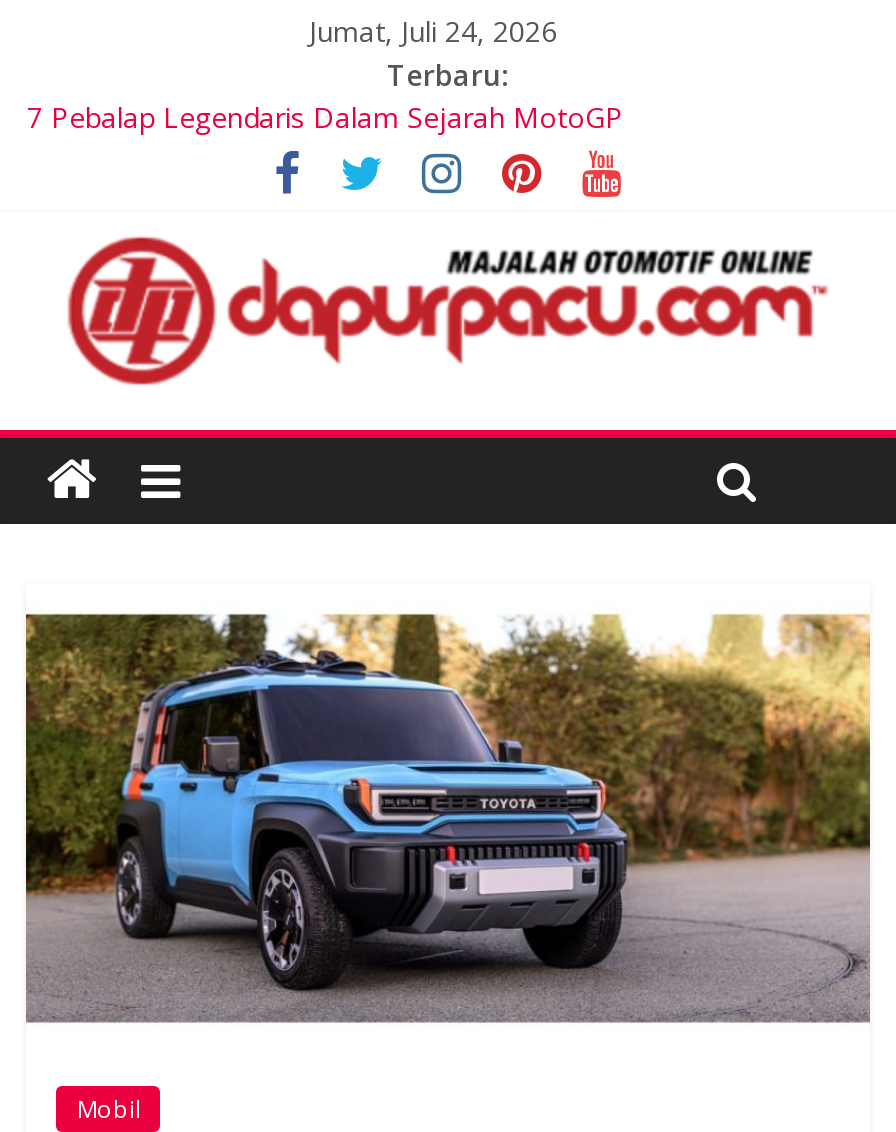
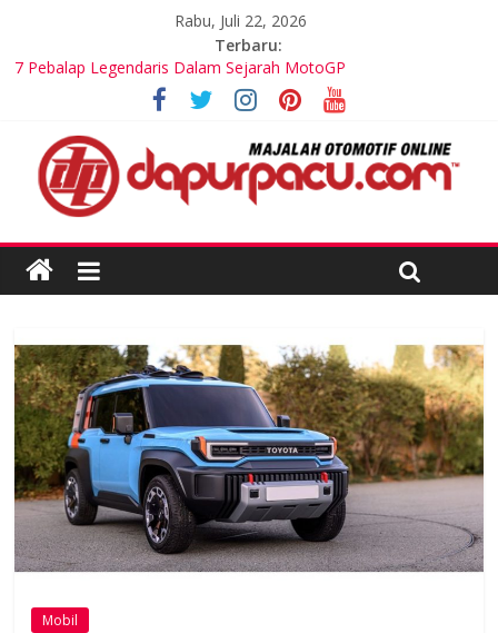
[309,12,557,50] Jumat, Juli 24, 2026 -> [175,10,307,31] Rabu, Juli 22, 2026

